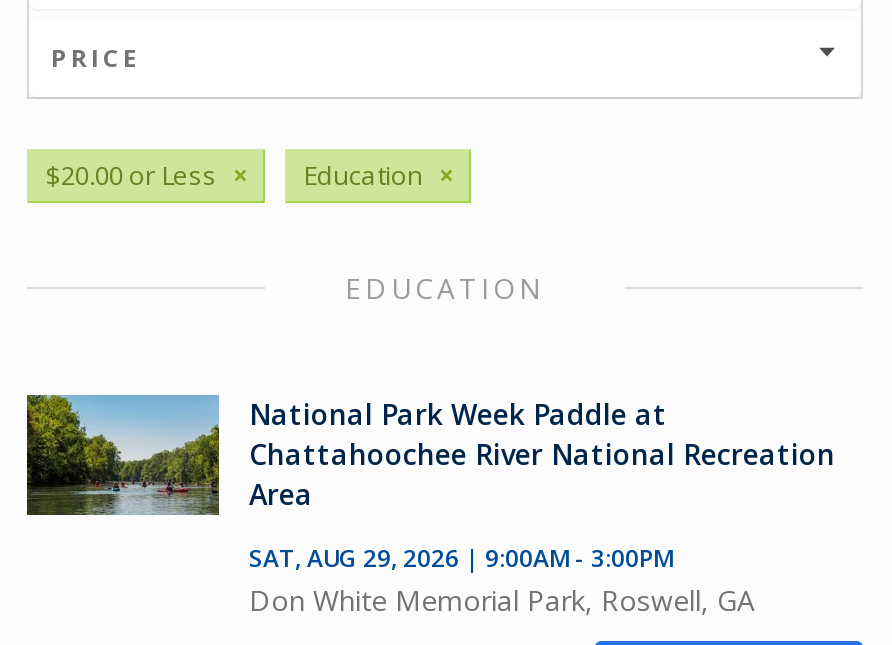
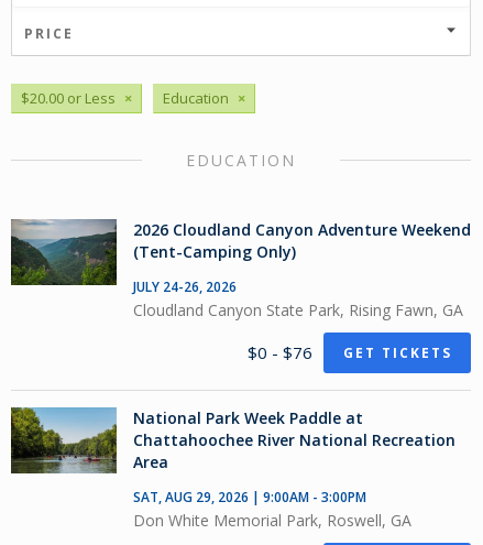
none -> [11,219,471,363] [image] | 2026 Cloudland Canyon Adventure Weekend | (Tent-Camping Only) | JULY 24-26, 2026 | Cloudland Canyon State Park, Rising Fawn, GA | $0 - $76 | GET TICKETS

